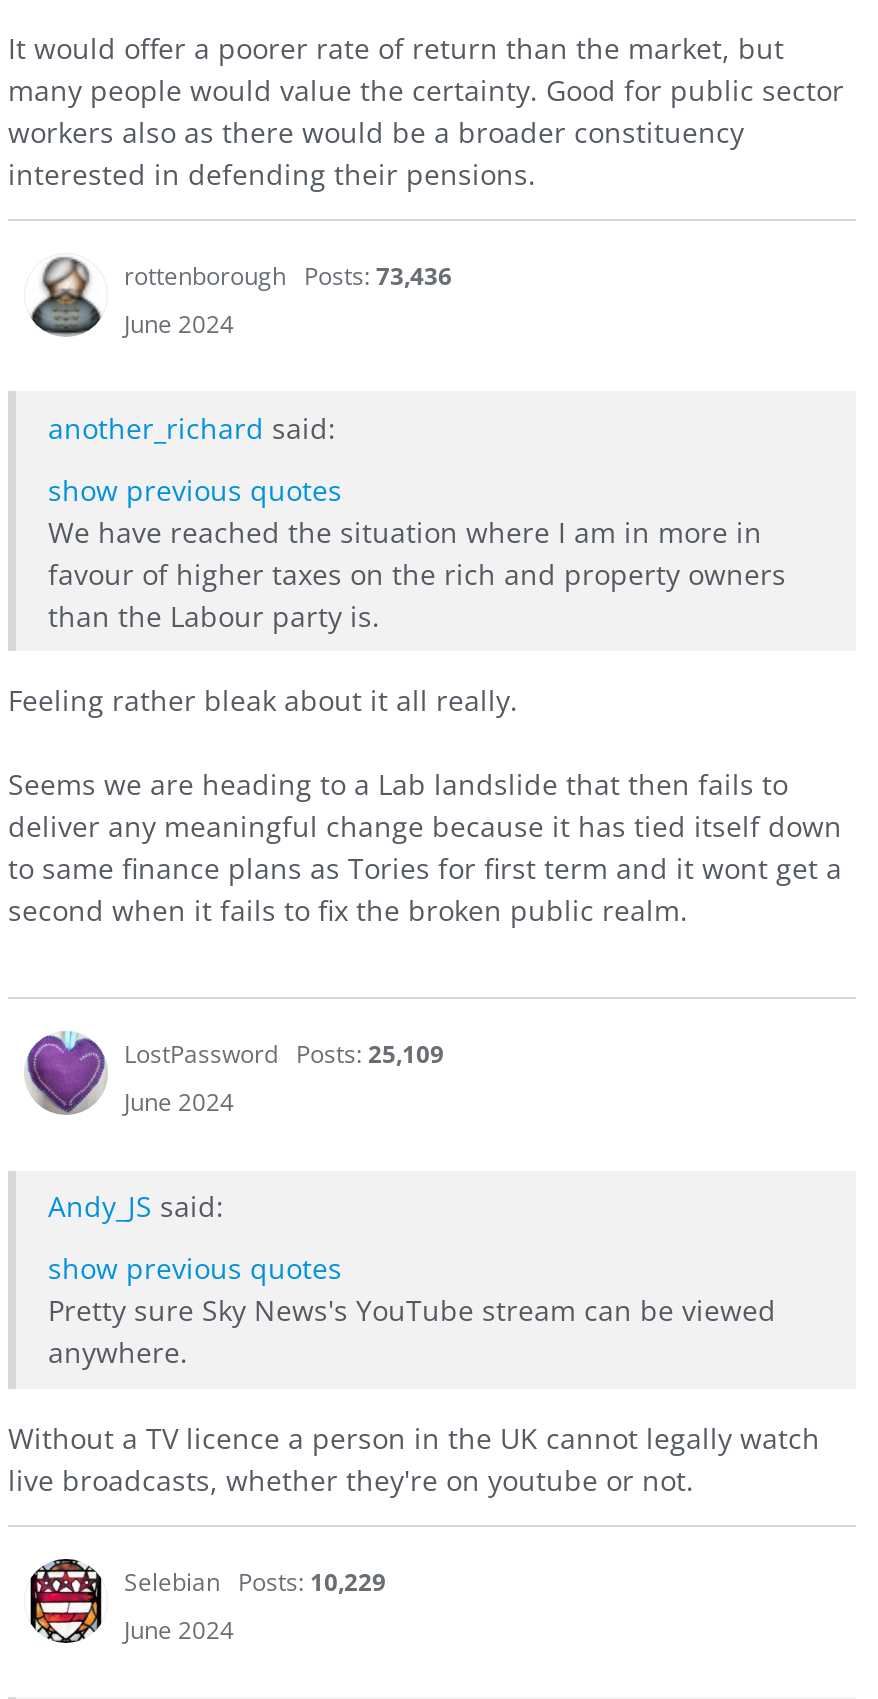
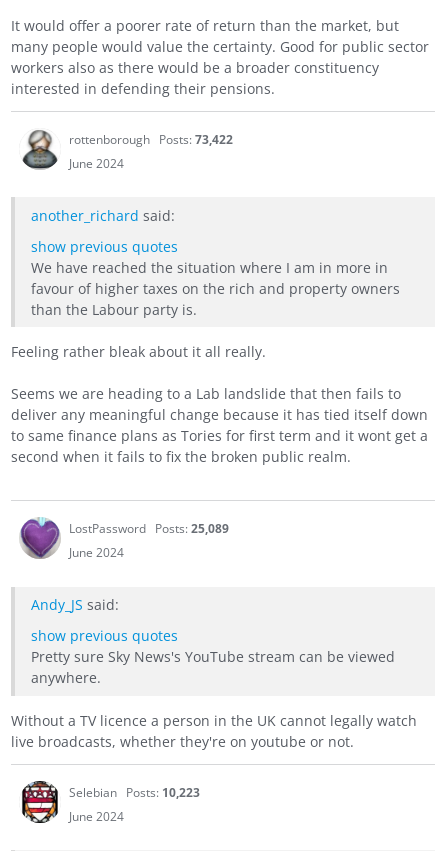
[124,258,452,292] rottenborough Posts: 73,436 -> [69,131,233,148] rottenborough Posts: 73,422
[124,1037,444,1071] LostPassword Posts: 25,109 -> [69,520,229,537] LostPassword Posts: 25,089
[124,1564,386,1598] Selebian Posts: 10,229 -> [69,784,200,801] Selebian Posts: 10,223

